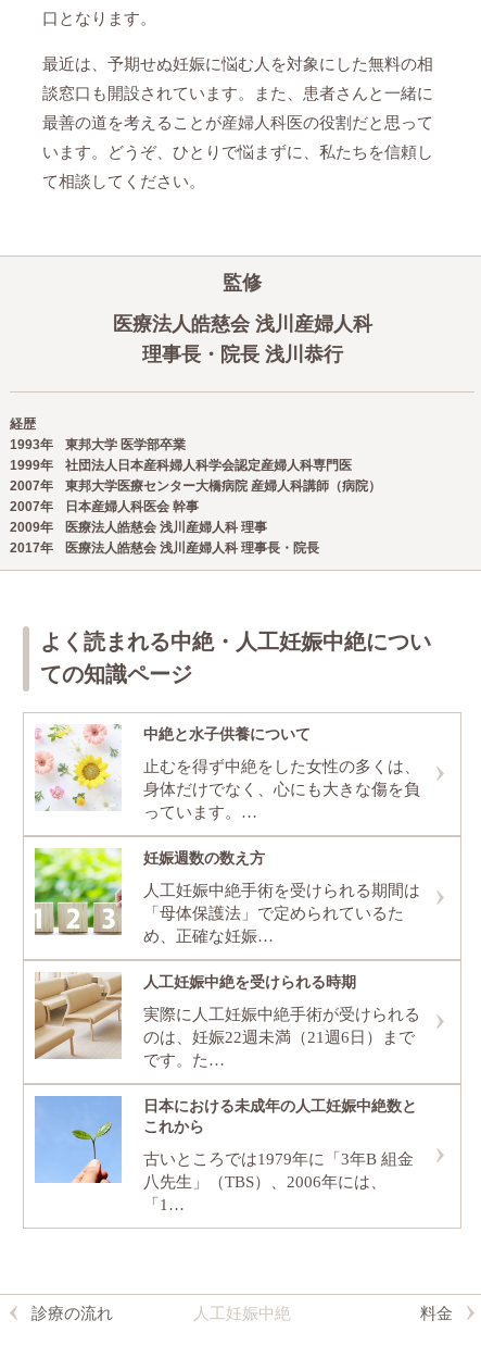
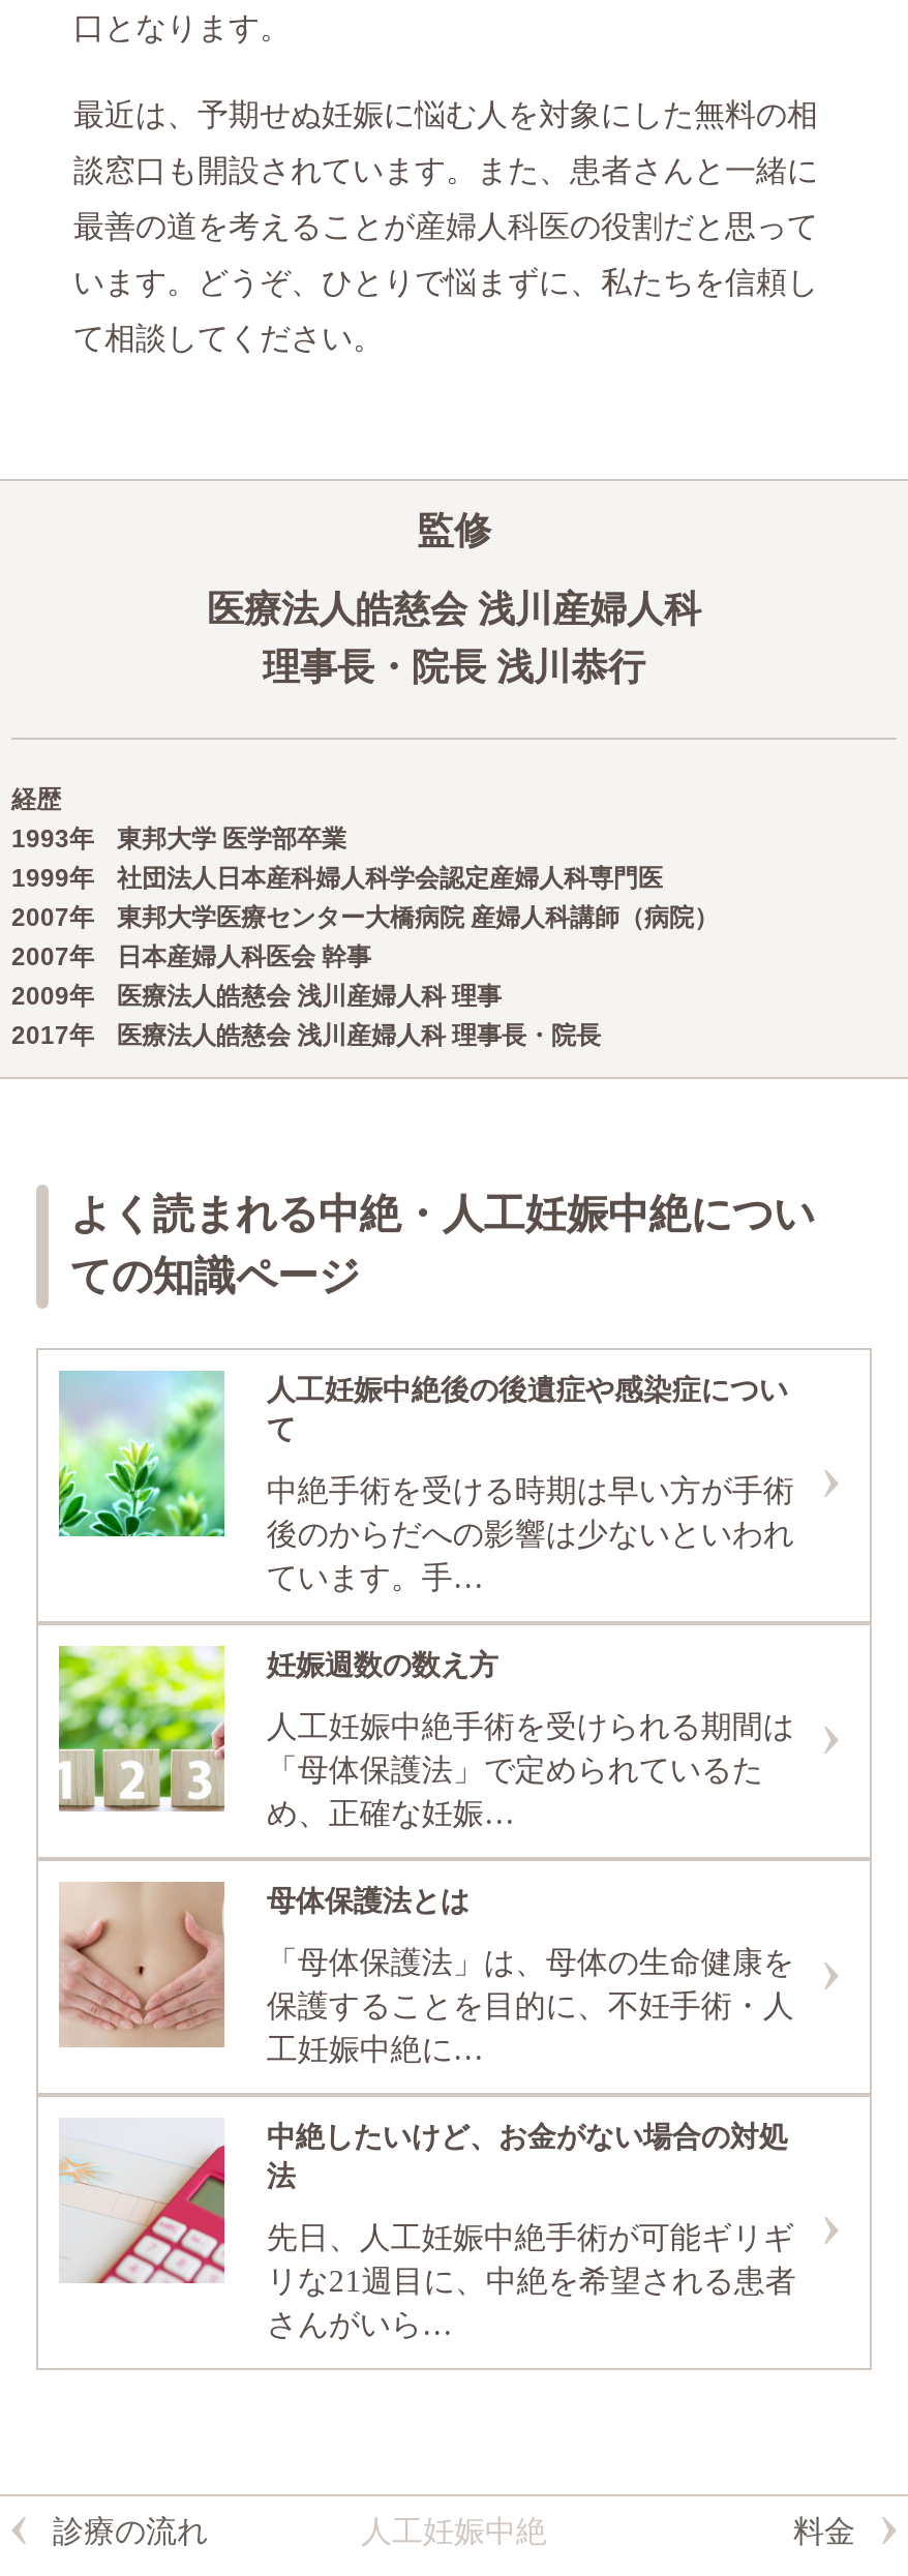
[34,723,311,812] [image] | 中絶と水子供養について -> [57,1369,788,1538] [image] | 人工妊娠中絶後の後遺症や感染症につい | て
[144,758,421,821] 止むを得ず中絶をした女性の多くは、 | 身体だけでなく、心にも大きな傷を負 | っています。… -> [267,1474,794,1594] 中絶手術を受ける時期は早い方が手術 | 後のからだへの影響は少ないといわれ | ています。手…
[34,973,357,1059] [image] | 人工妊娠中絶を受けられる時期 -> [59,1882,469,2047] [image] | 母体保護法とは
[144,1006,421,1069] 実際に人工妊娠中絶手術が受けられる | のは、妊娠22週未満（21週6日）まで | です。た… -> [267,1946,794,2066] 「母体保護法」は、母体の生命健康を | 保護することを目的に、不妊手術・人 | 工妊娠中絶に…
[34,1095,417,1184] [image] | 日本における未成年の人工妊娠中絶数と | これから -> [57,2118,788,2285] [image] | 中絶したいけど、お金がない場合の対処 | 法
[144,1150,414,1213] 古いところでは1979年に「3年B 組金 | 八先生」（TBS）、2006年には、 | 「1… -> [267,2221,796,2341] 先日、人工妊娠中絶手術が可能ギリギ | リな21週目に、中絶を希望される患者 | さんがいら…

